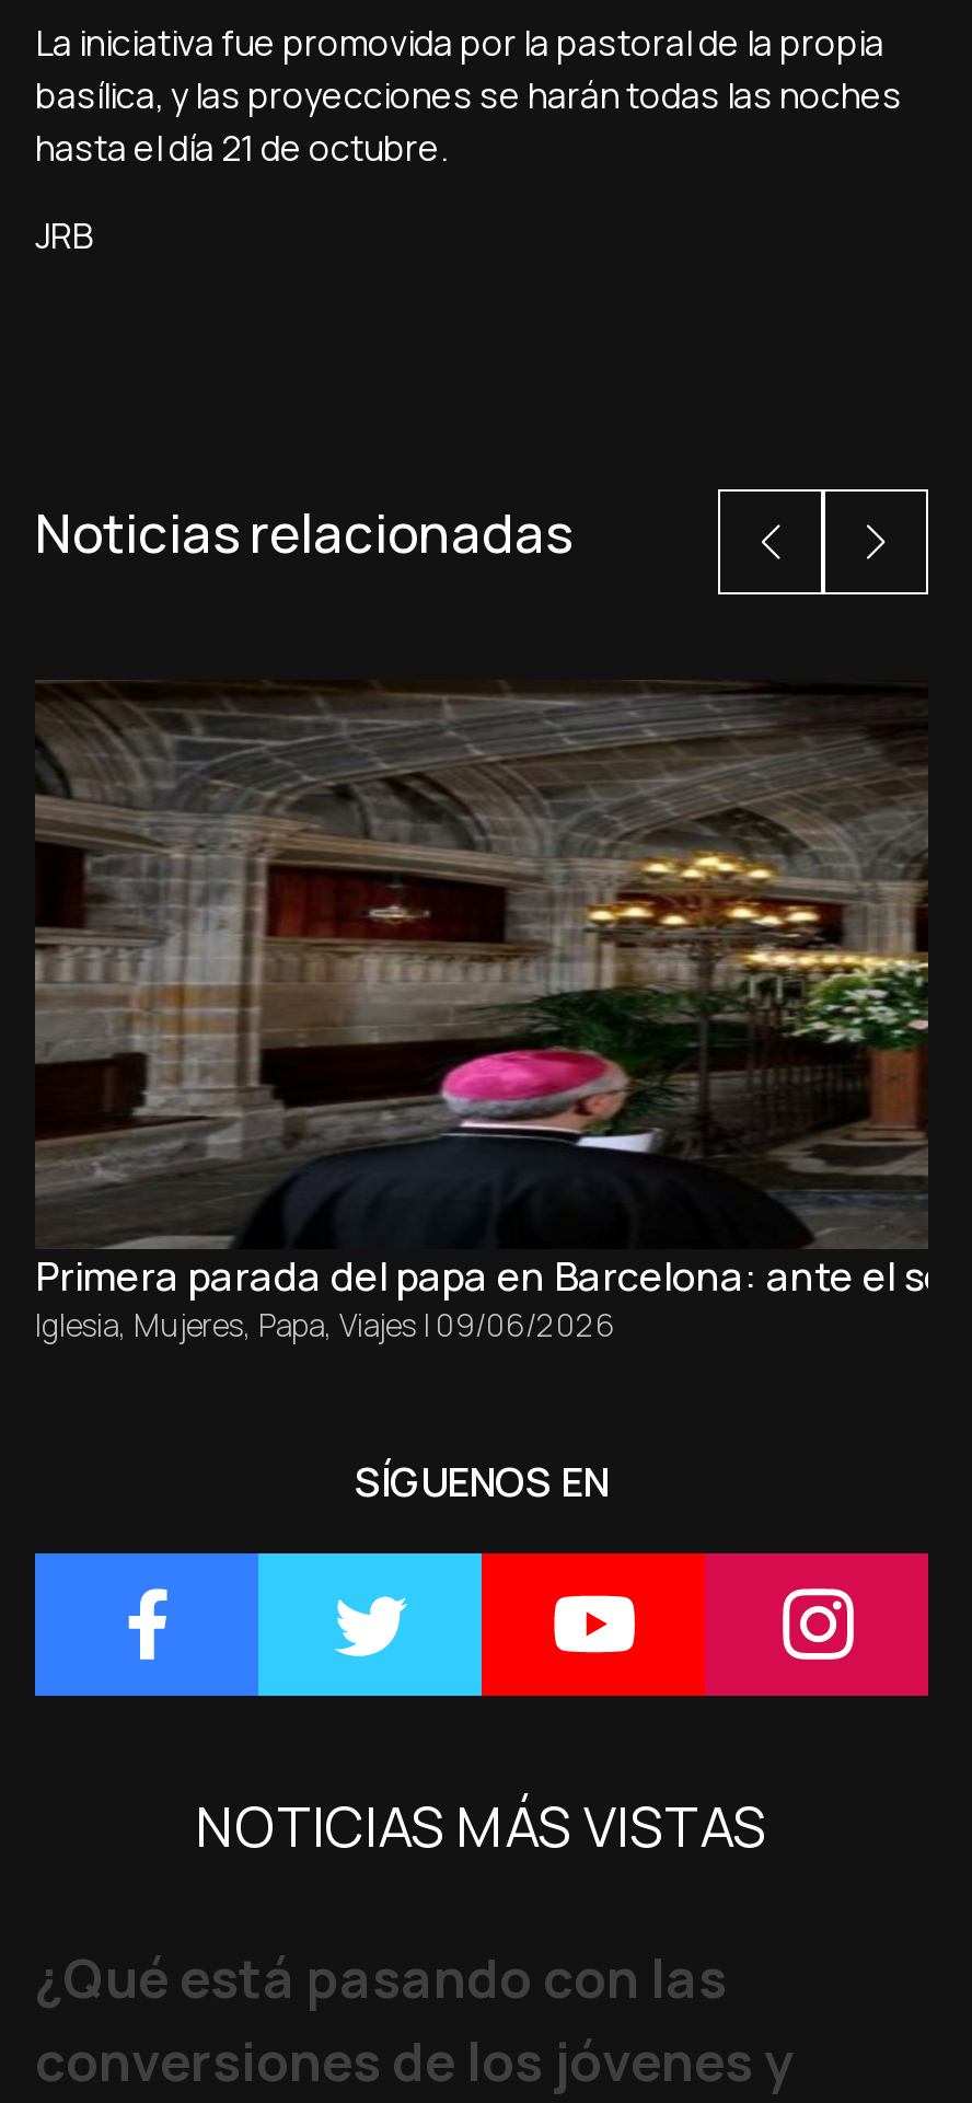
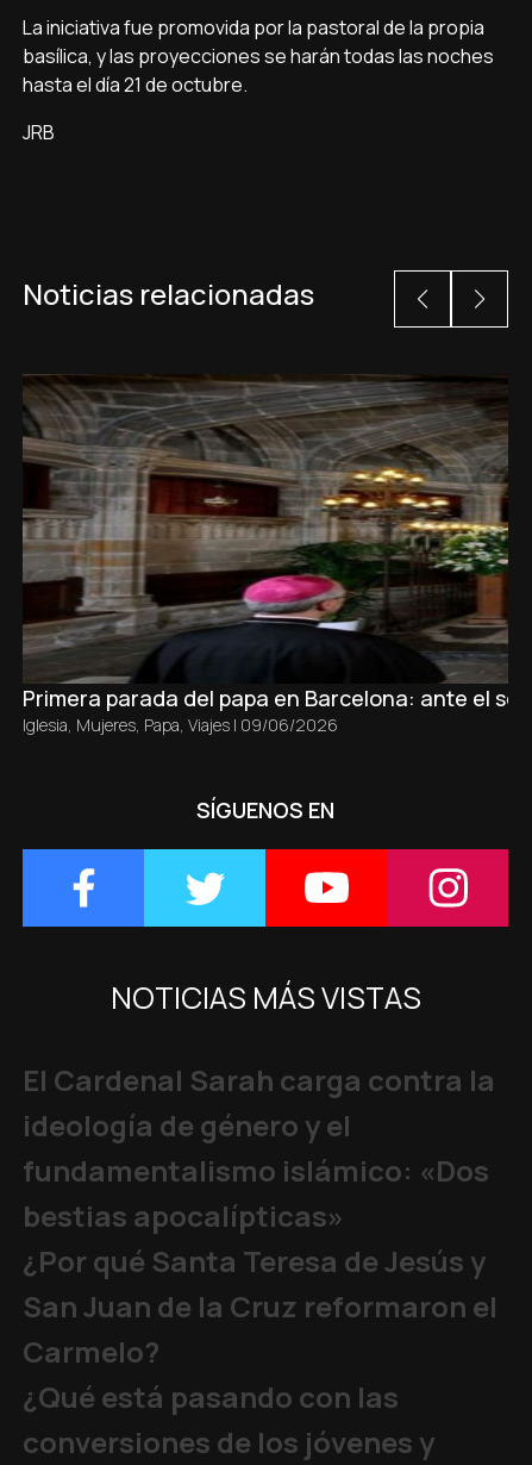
none -> [23,1060,497,1371] El Cardenal Sarah carga contra la | ideología de género y el | fundamentalismo islámico: «Dos | bestias apocalípticas» | ¿Por qué Santa Teresa de Jesús y | San Juan de la Cruz reformaron el | Carmelo?

